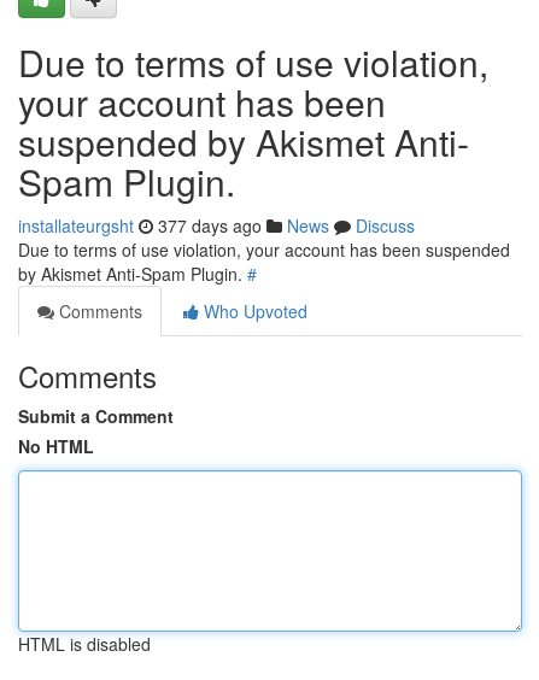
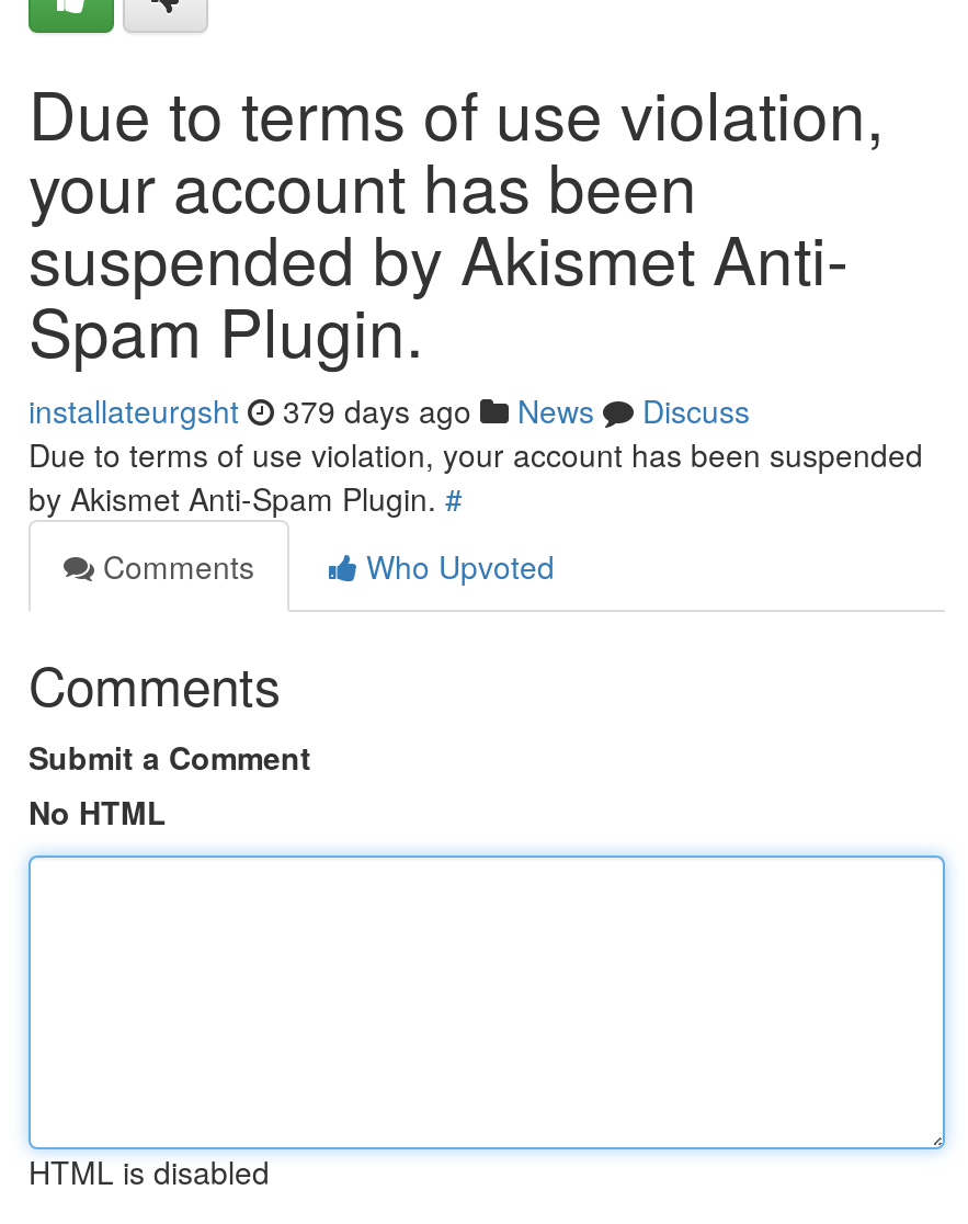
[18,213,415,238] installateurgsht 377 days ago News Discuss -> [29,388,750,432] installateurgsht 379 days ago News Discuss

